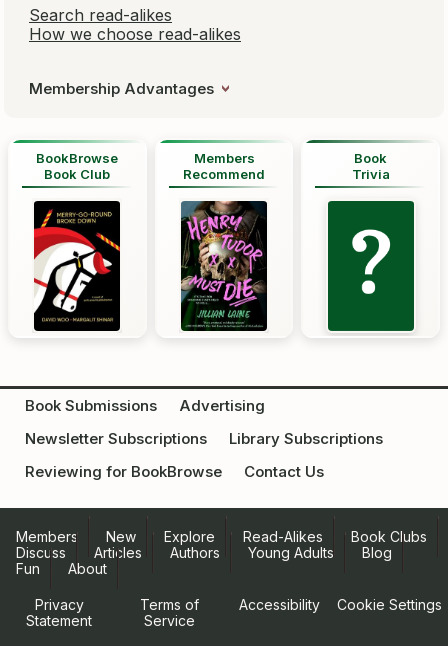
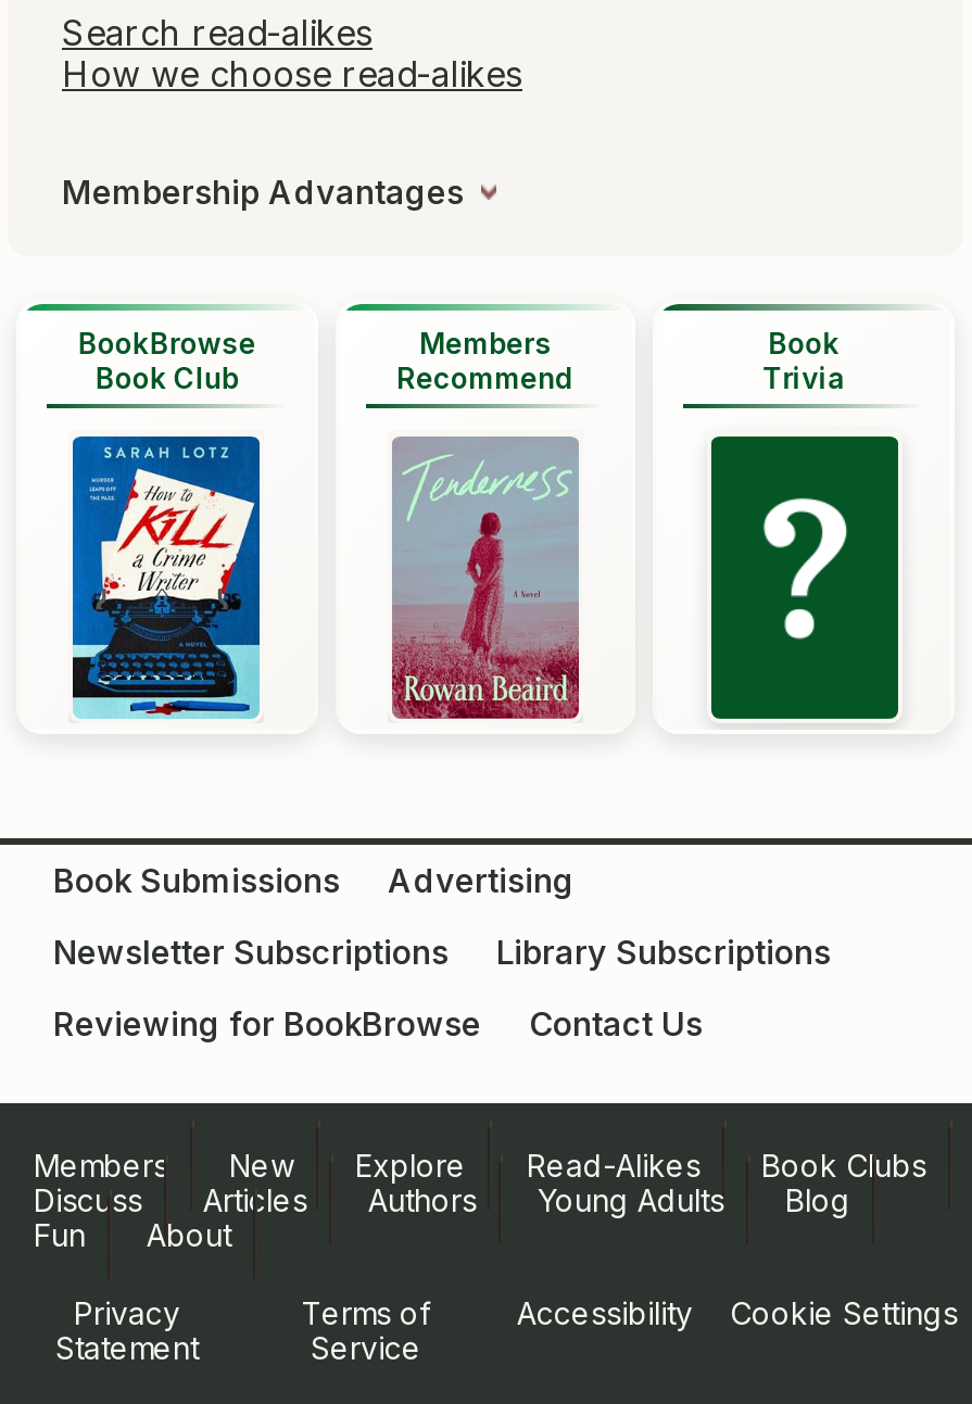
[33,200,121,332] [image] -> [71,434,262,719] [image]
[180,201,268,332] [image] -> [390,437,581,721] [image]

